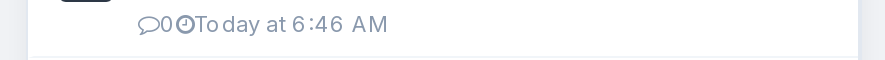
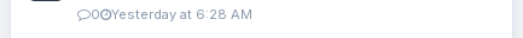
[194,10,388,38] Today at 6:46 AM -> [111,6,252,23] Yesterday at 6:28 AM

